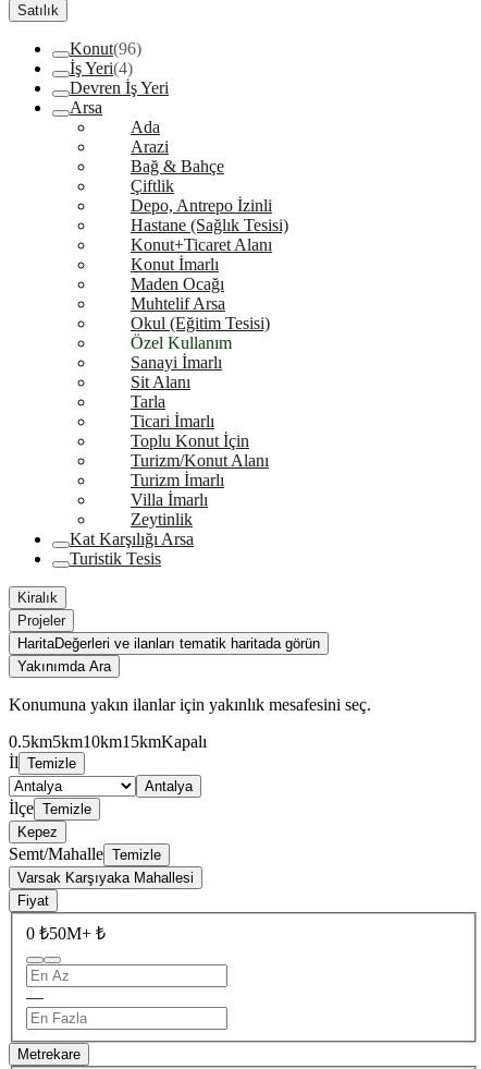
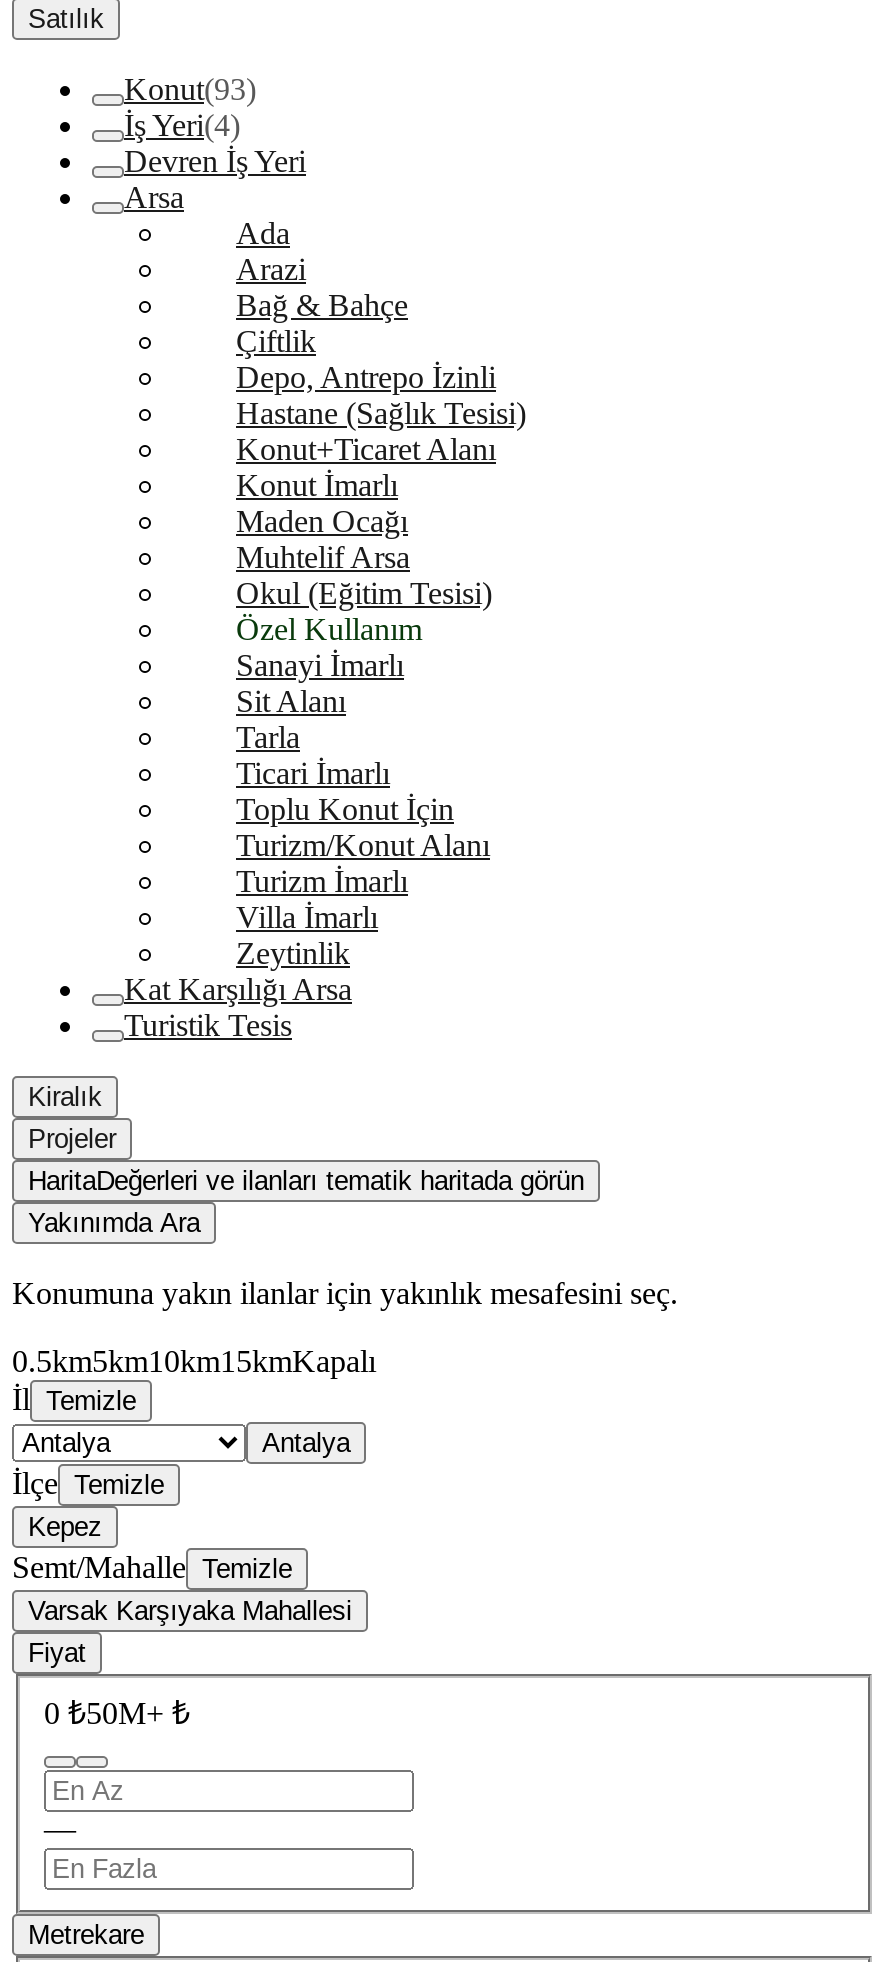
[70,39,141,58] Konut(96) -> [124,72,256,106] Konut(93)

